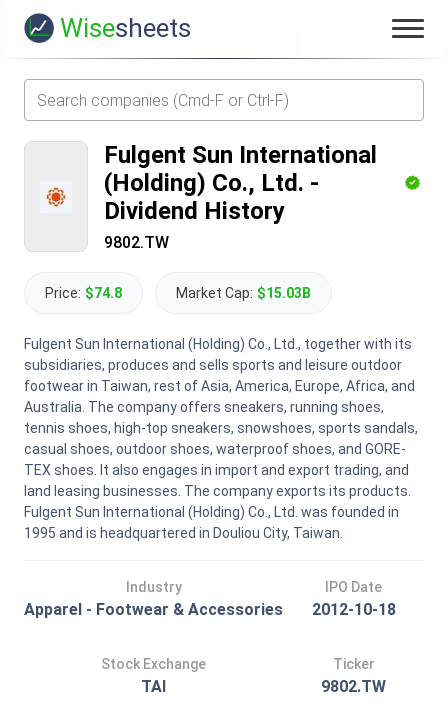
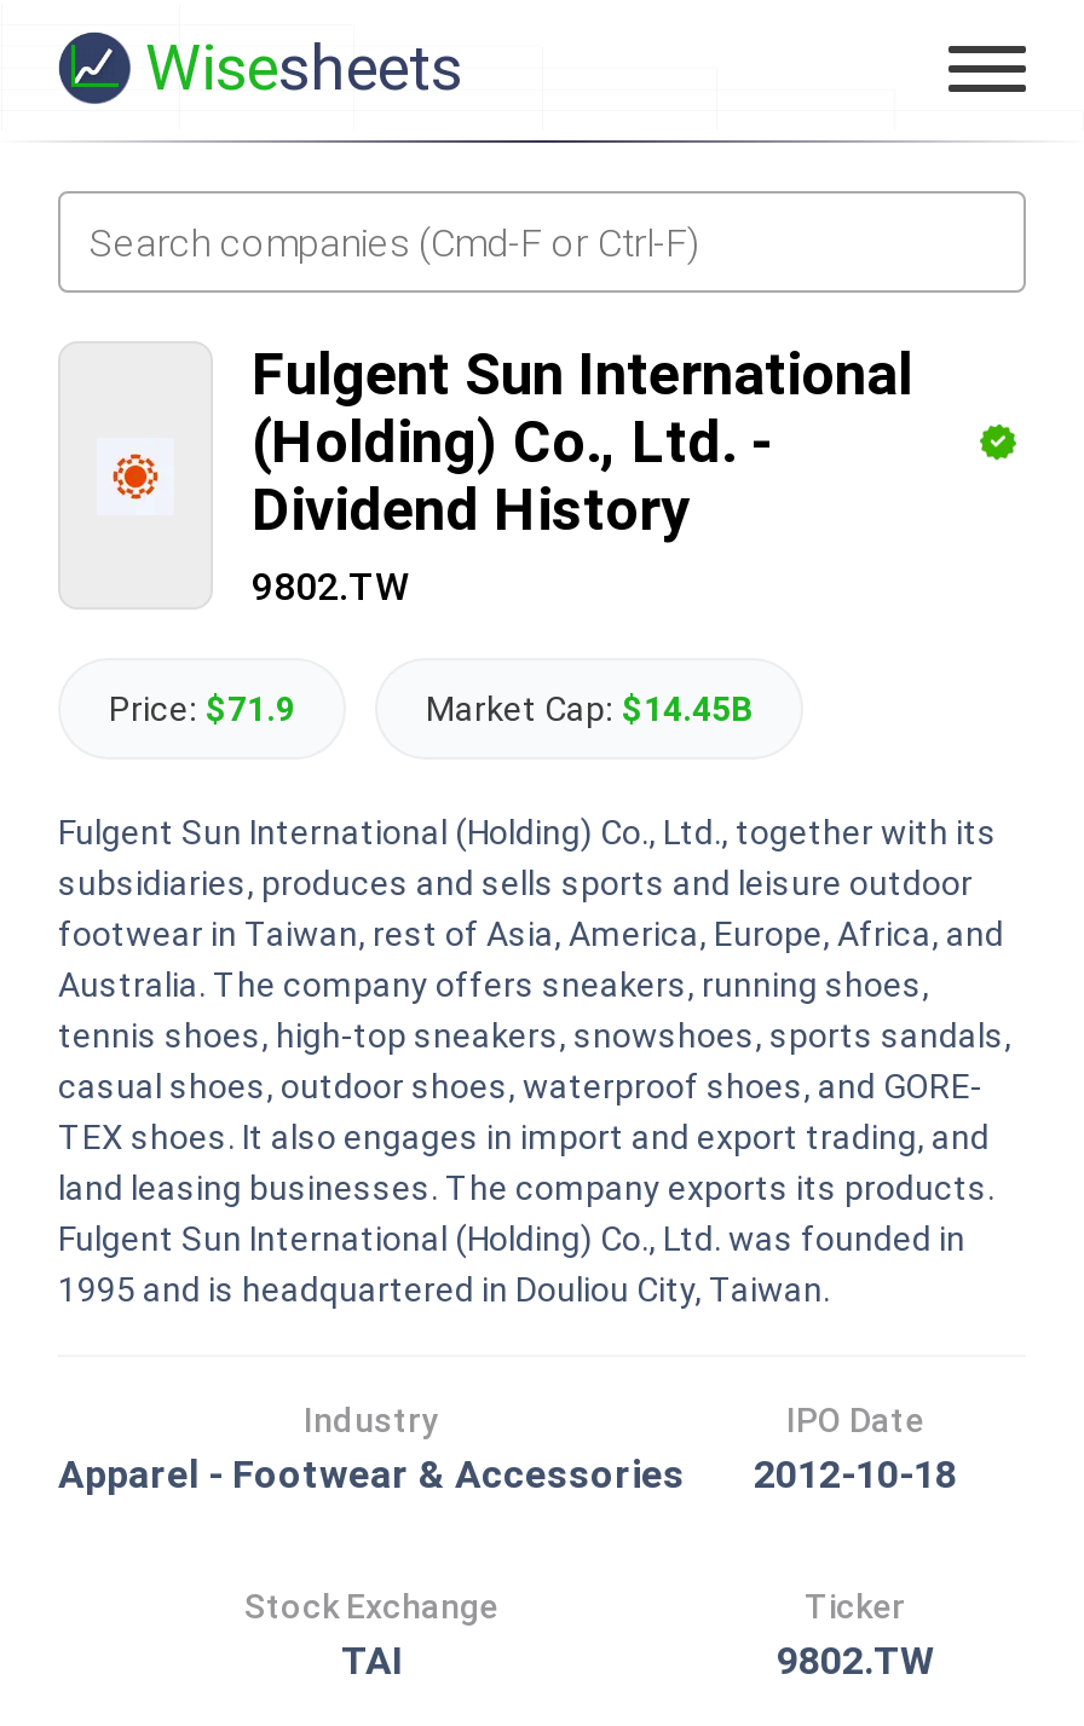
[45,285,122,301] Price: $74.8 -> [109,689,295,728] Price: $71.9
[176,285,311,301] Market Cap: $15.03B -> [426,689,753,728] Market Cap: $14.45B

